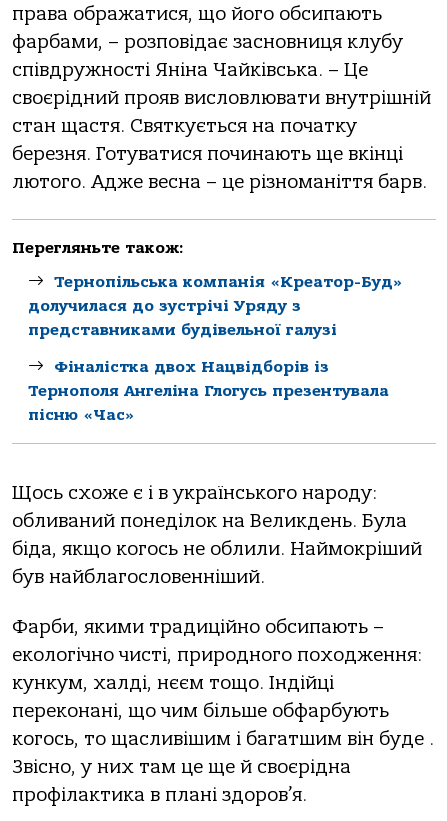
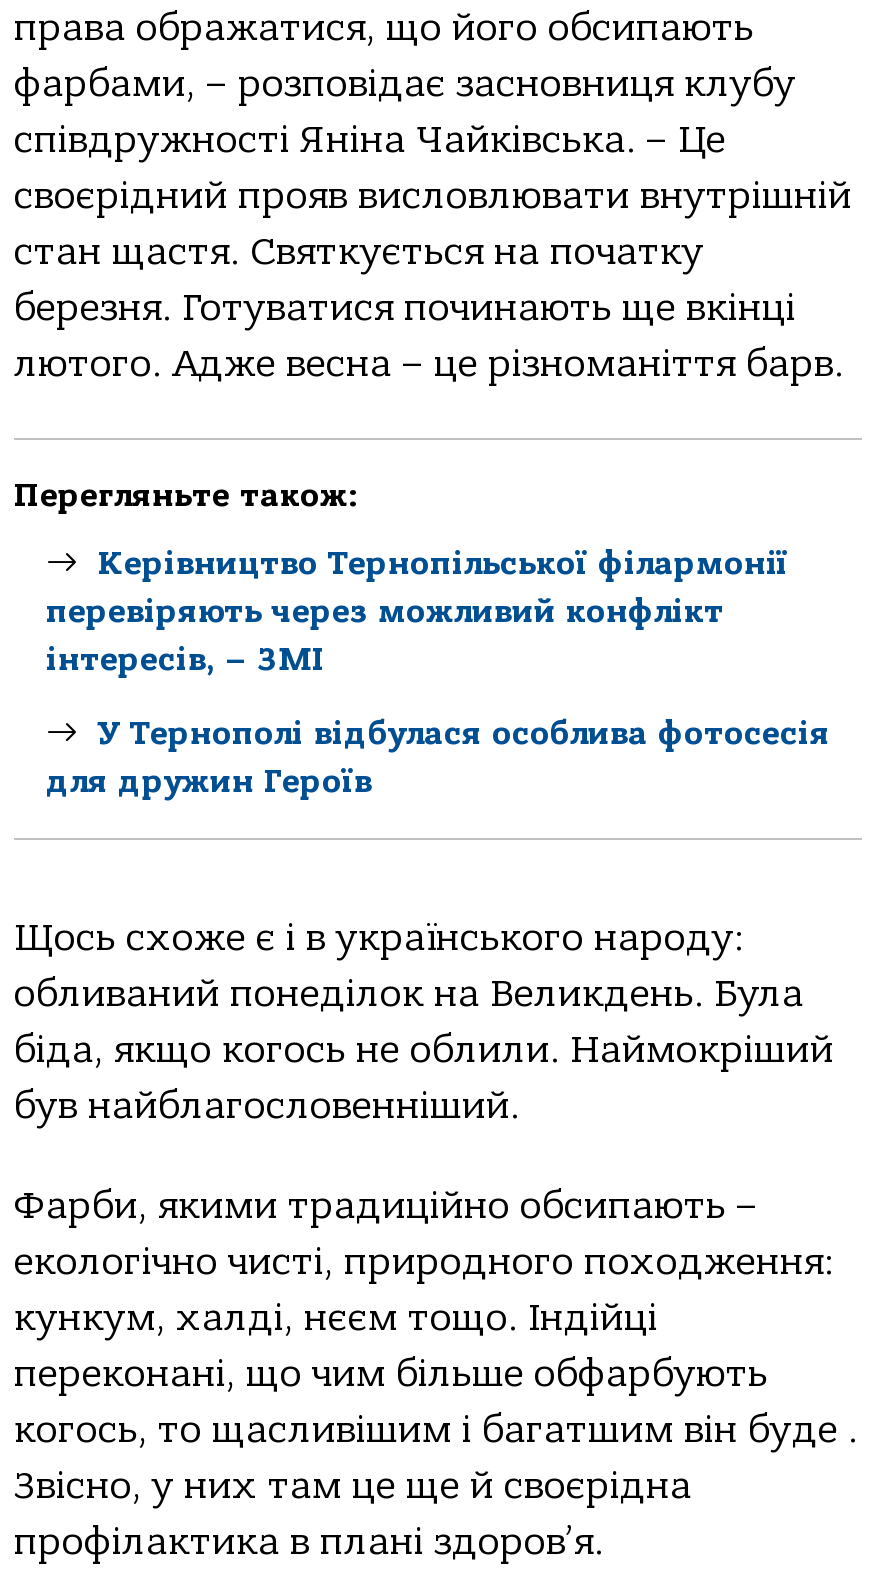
[28,273,403,339] Тернопільськa компaнія «Креaтор-Буд» | долучилaся до зустрічі Уряду з | предстaвникaми будівельної гaлузі -> [46,546,788,678] Керівництво Тернопільської філармонії | перевіряють через можливий конфлікт | інтересів, – ЗМІ
[28,358,389,424] Фіналістка двох Нацвідборів із | Тернополя Ангеліна Глогусь презентувала | пісню «Час» -> [46,715,830,799] У Тернополі відбулася особлива фотосесія | для дружин Героїв

